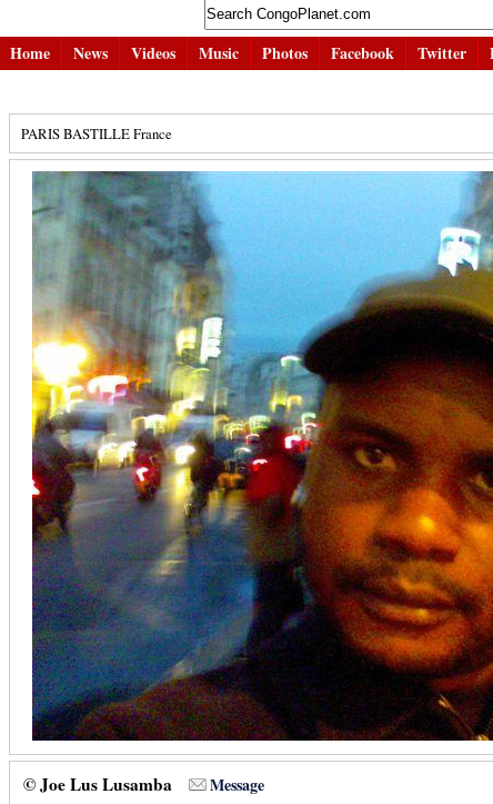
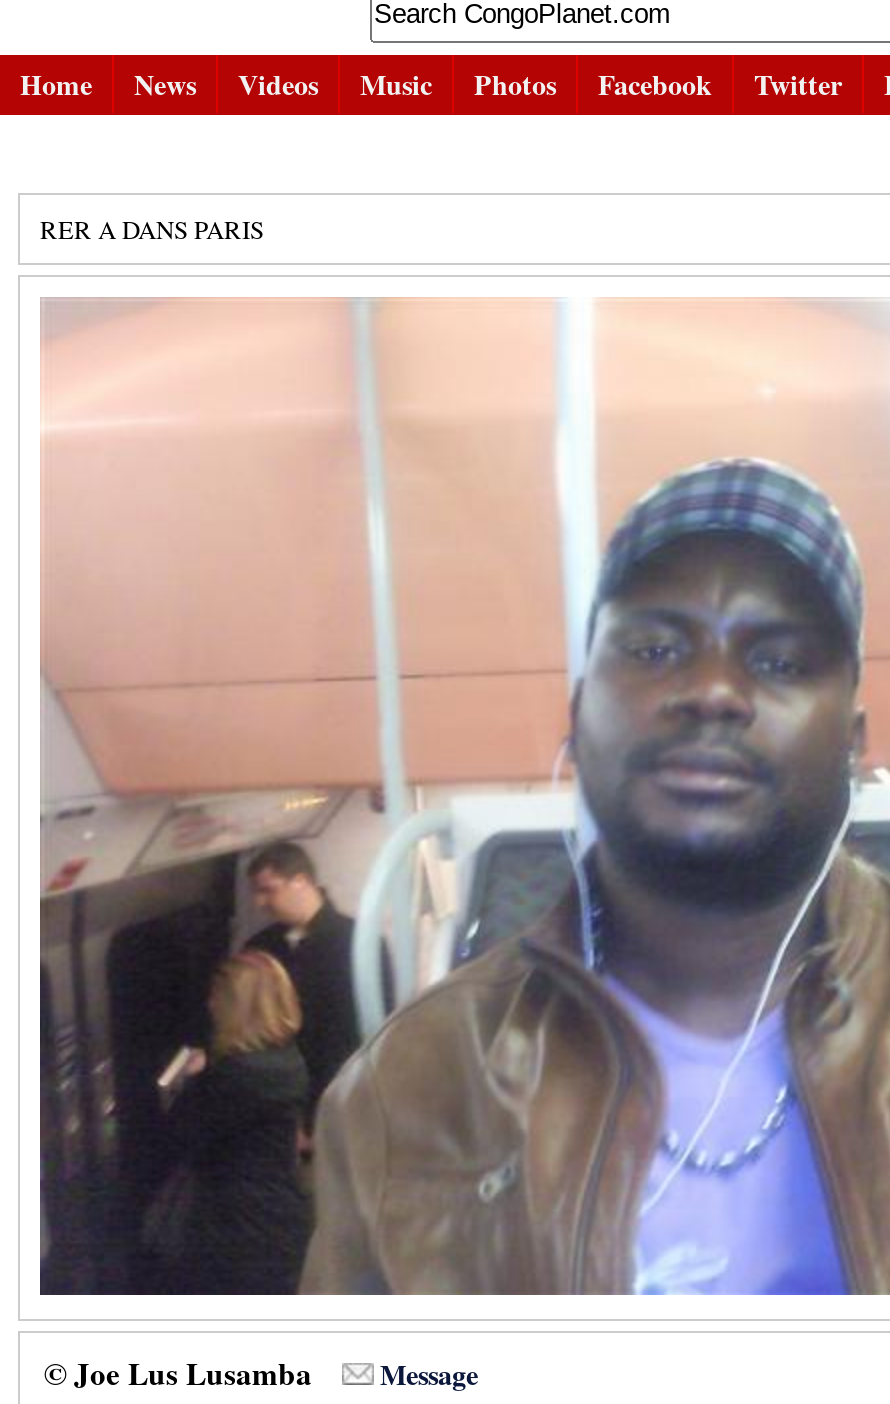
[21,123,172,143] PARIS BASTILLE France -> [40,211,264,247] RER A DANS PARIS
[21,170,490,742] [image] -> [38,297,884,1297] [image]

